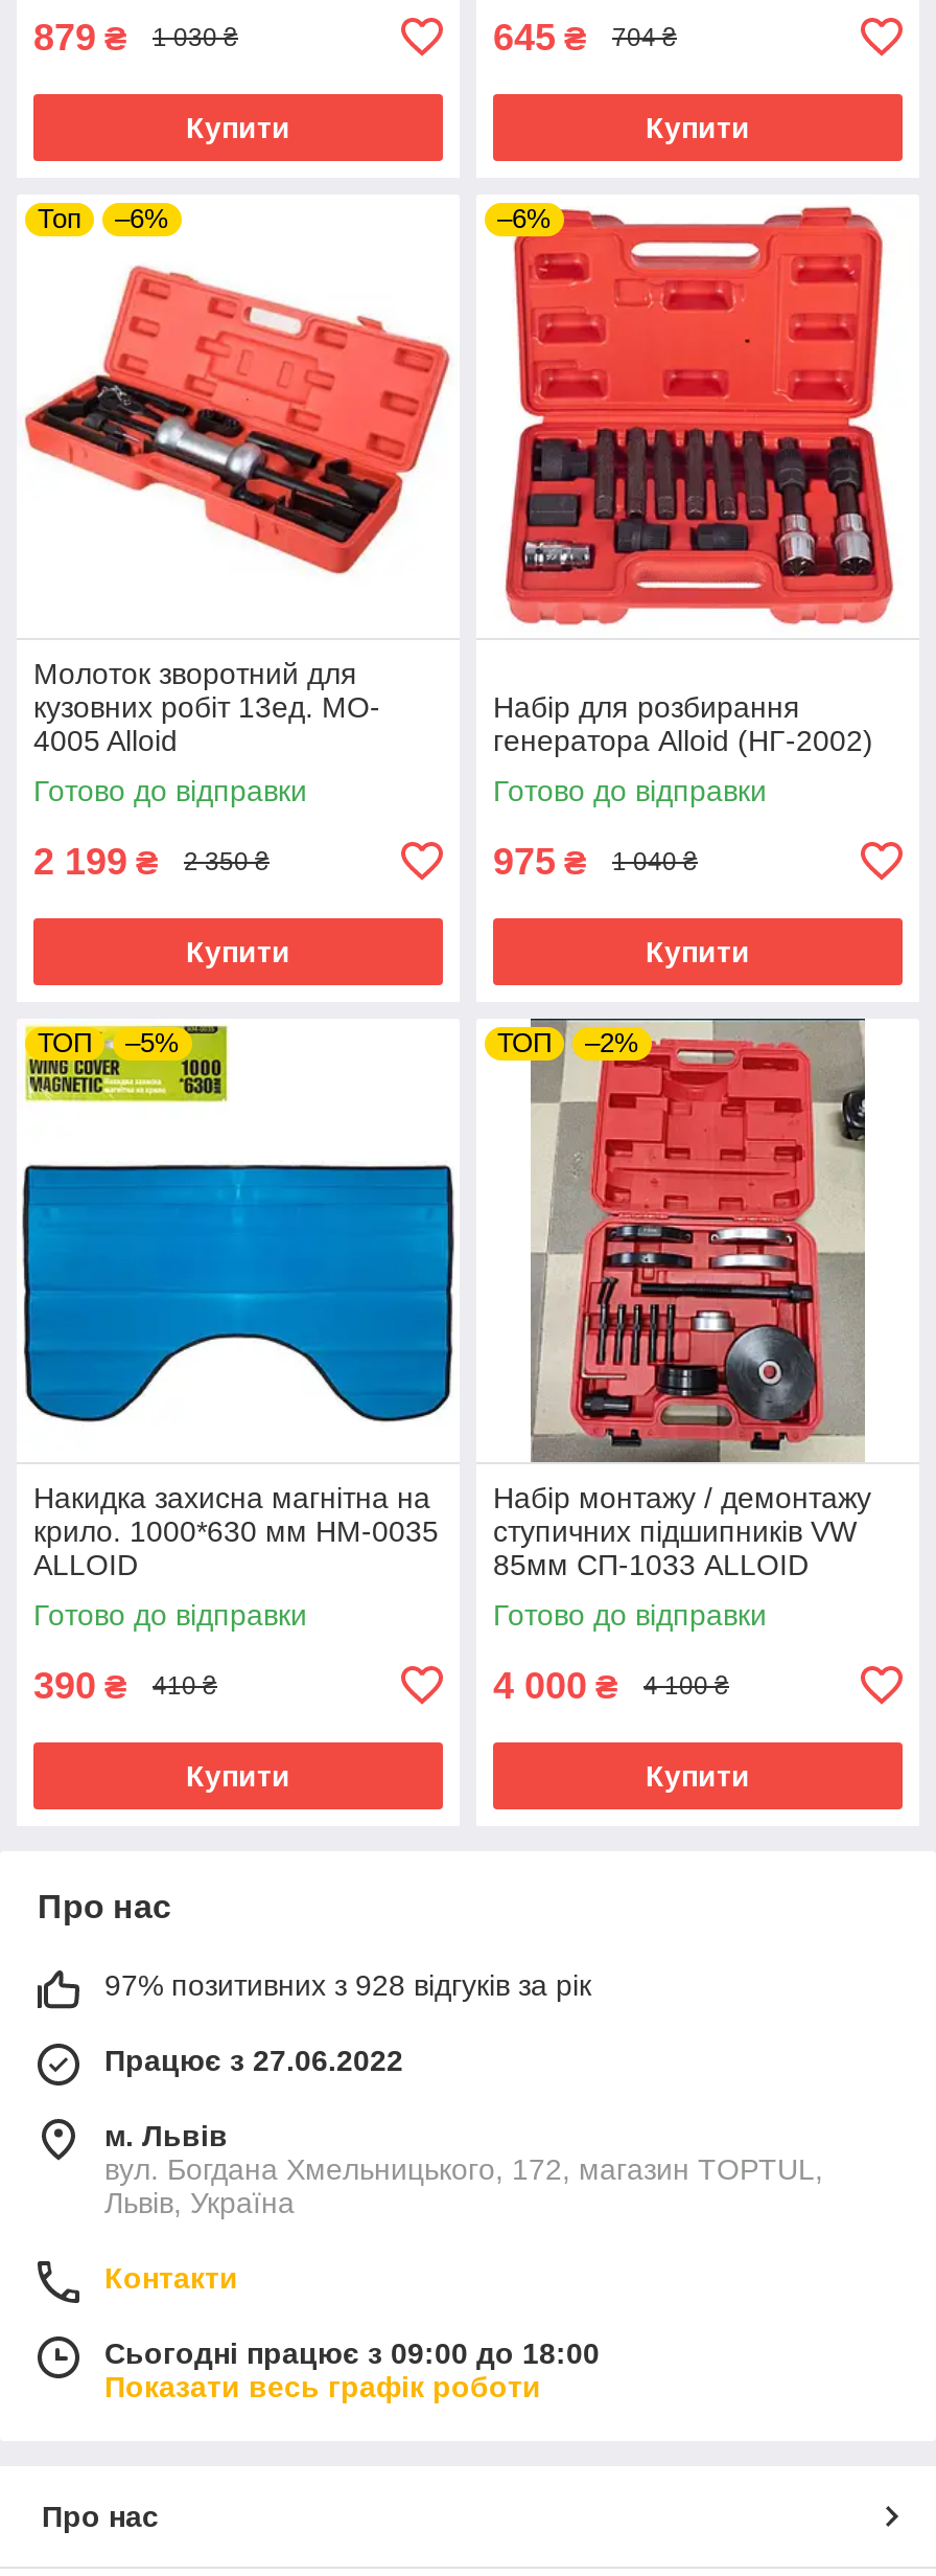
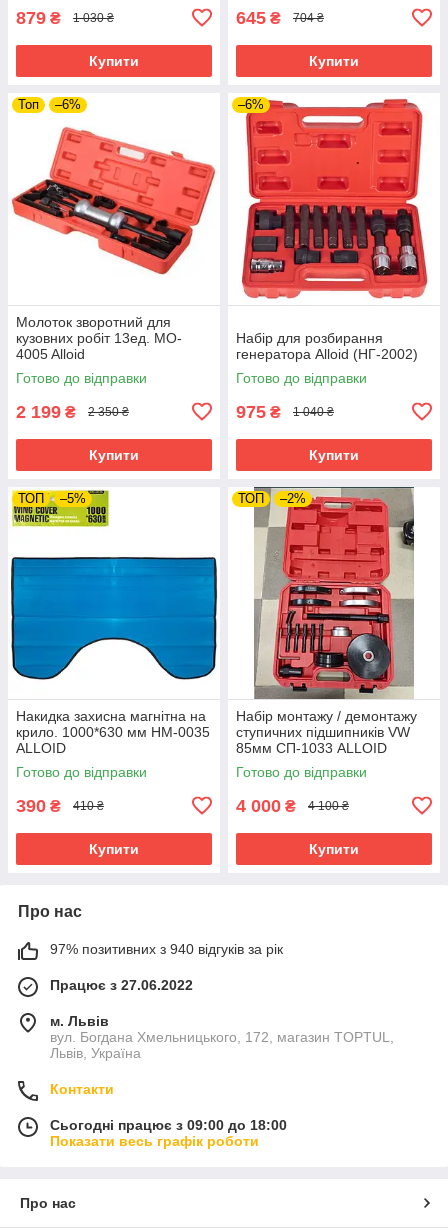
[104,1968,591,2001] 97% позитивних з 928 відгуків за рік -> [50,941,283,957] 97% позитивних з 940 відгуків за рік

